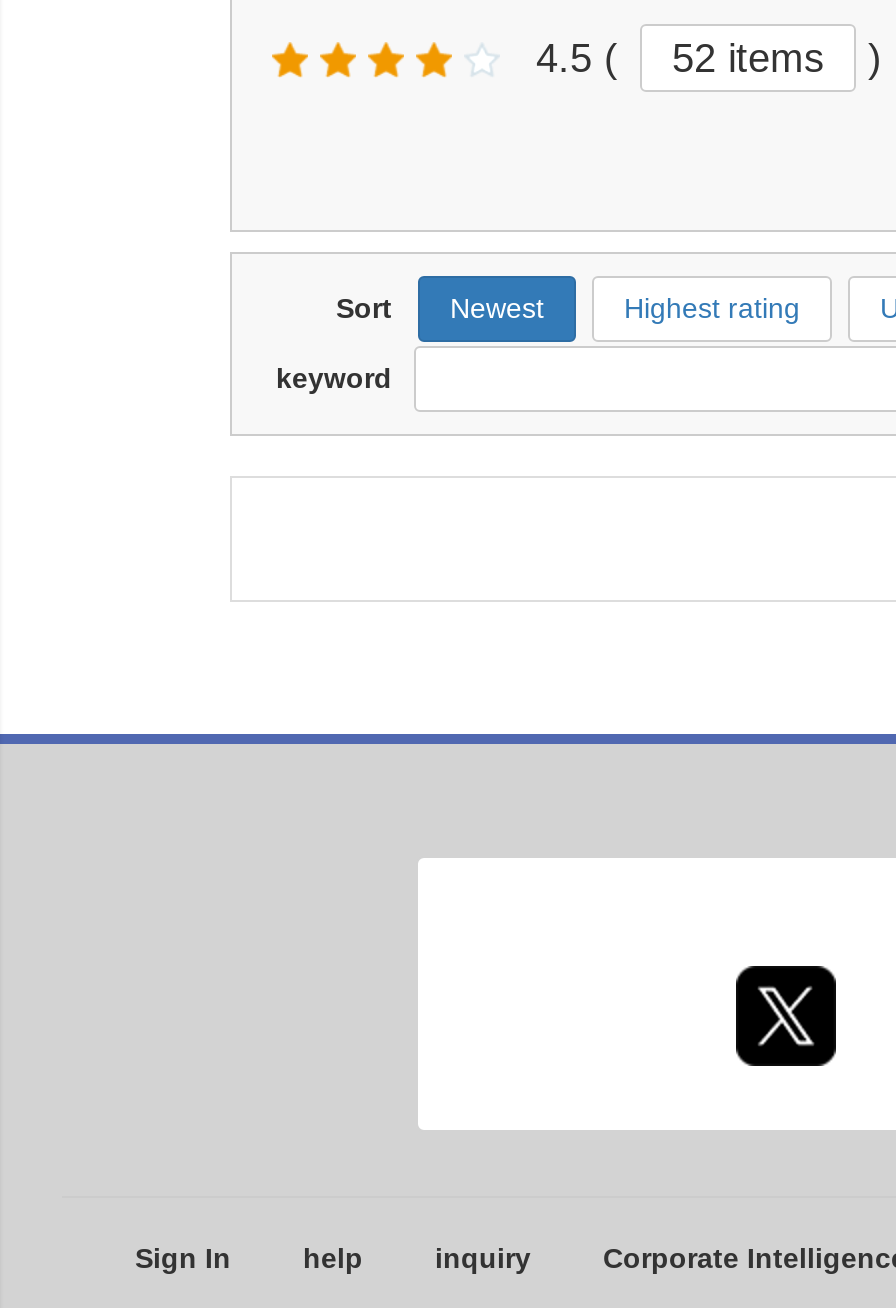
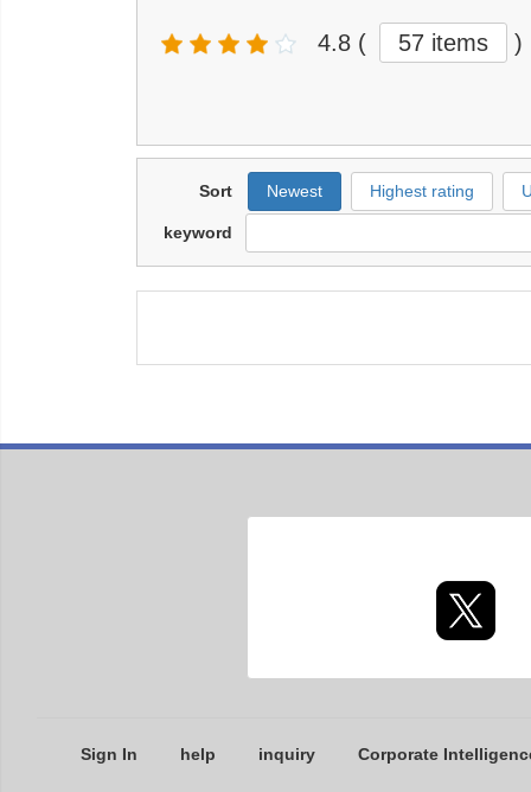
[524,35,630,79] 4.5 ( -> [311,29,373,55] 4.8 (
[672,35,824,79] 52 items -> [398,29,488,55] 57 items

